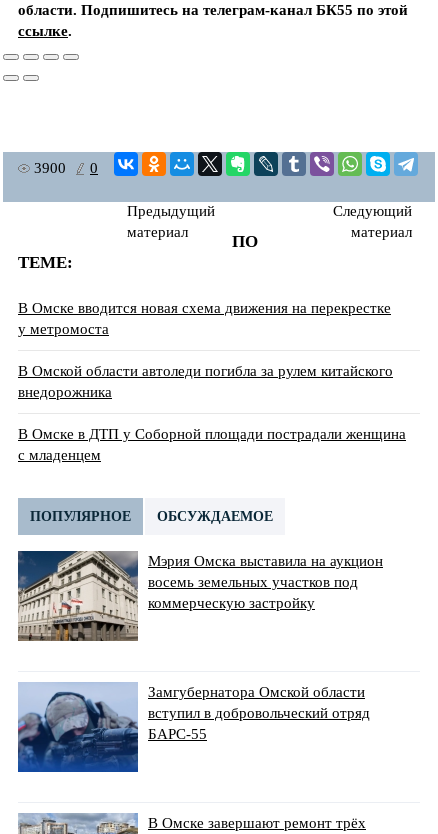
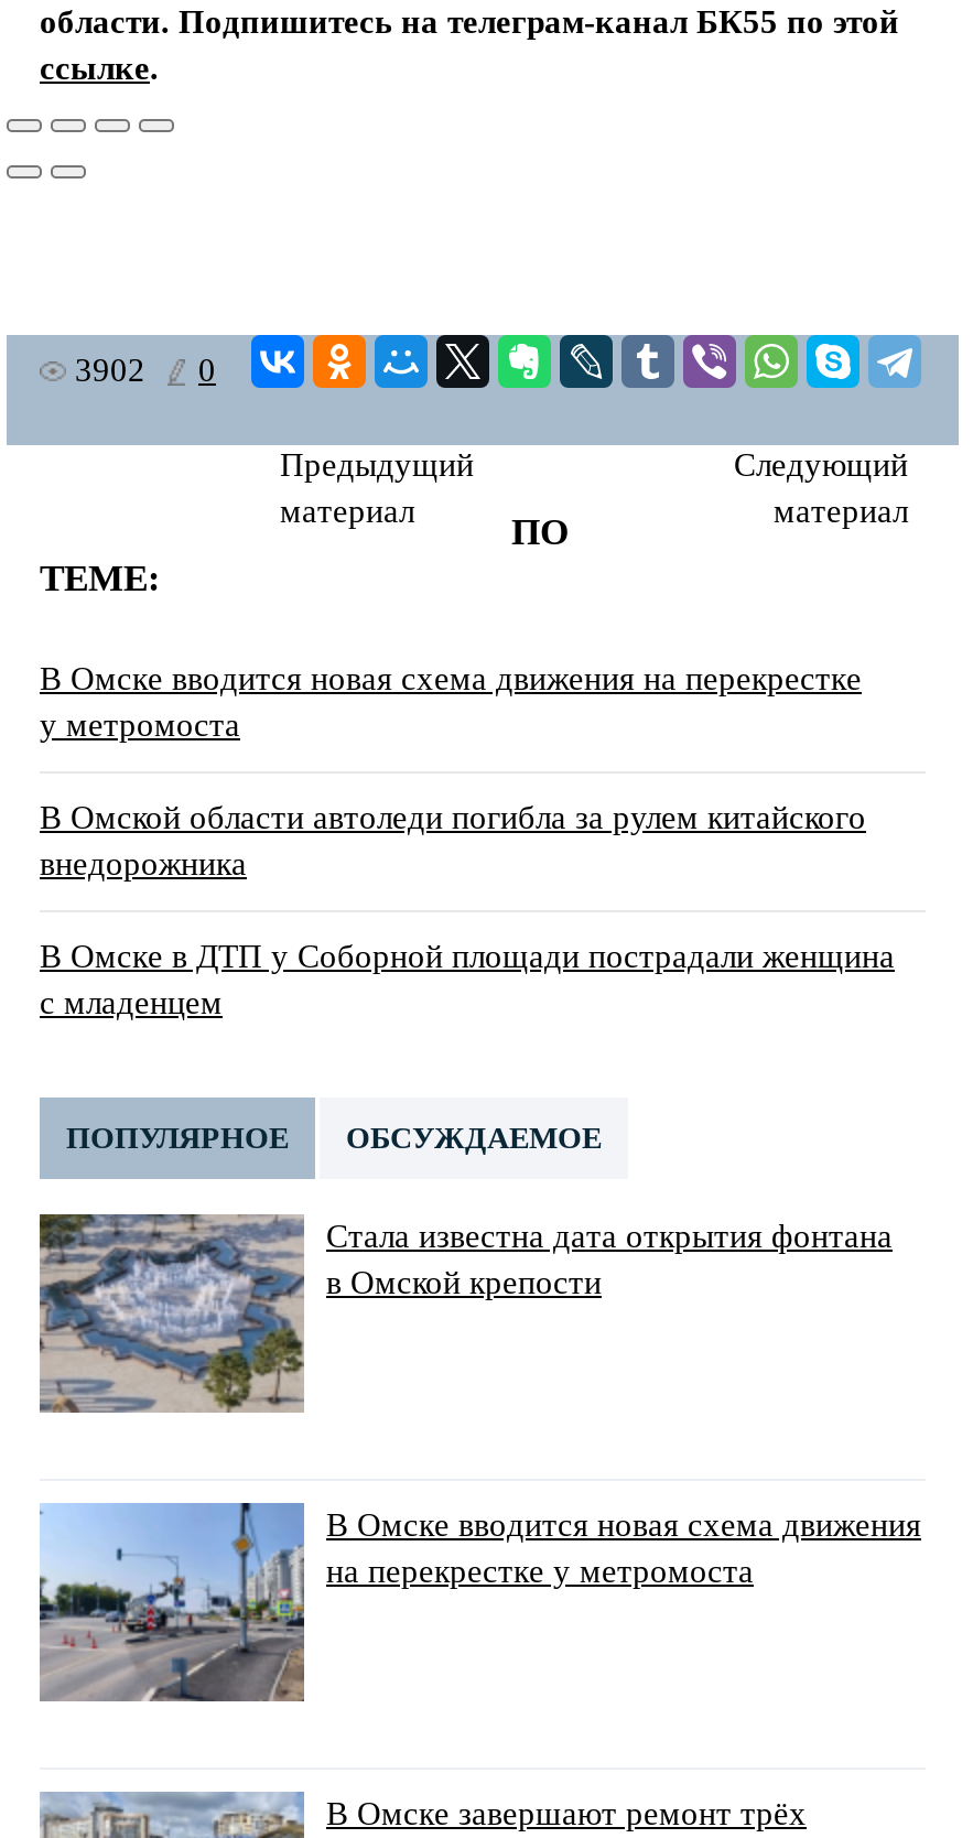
[34,160,98,176] 3900 0 -> [75,353,216,388] 3902 0
[18,550,383,641] [image] | Мэрия Омска выставила на аукцион | восемь земельных участков под | коммерческую застройку -> [37,1212,893,1415] [image] | Стала известна дата открытия фонтана | в Омской крепости
[17,682,370,773] [image] | Замгубернатора Омской области | вступил в добровольческий отряд | БАРС-55 -> [37,1501,921,1704] [image] | В Омске вводится новая схема движения | на перекрестке у метромоста

